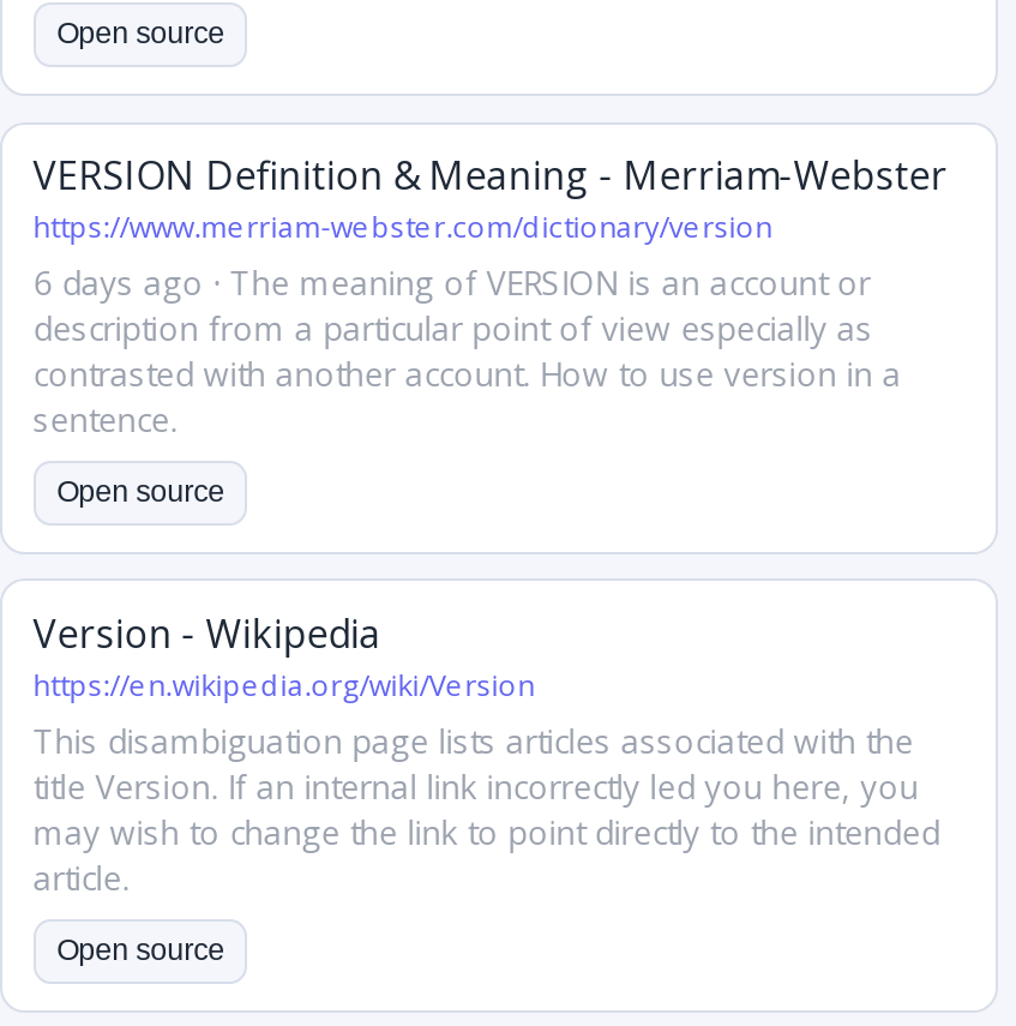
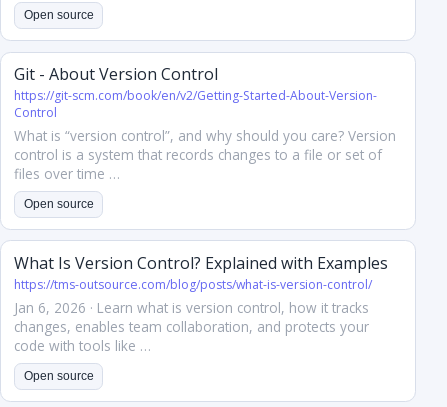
[33,148,947,441] VERSION Definition & Meaning - Merriam-Webster | https://www.merriam-webster.com/dictionary/version | 6 days ago · The meaning of VERSION is an account or | description from a particular point of view especially as | contrasted with another account. How to use version in a | sentence. -> [14,63,396,183] Git - About Version Control | https://git-scm.com/book/en/v2/Getting-Started-About-Version- | Control | What is “version control”, and why should you care? Version | control is a system that records changes to a file or set of | files over time …
[33,606,940,899] Version - Wikipedia | https://en.wikipedia.org/wiki/Version | This disambiguation page lists articles associated with the | title Version. If an internal link incorrectly led you here, you | may wish to change the link to point directly to the intended | article. -> [14,252,388,355] What Is Version Control? Explained with Examples | https://tms-outsource.com/blog/posts/what-is-version-control/ | Jan 6, 2026 · Learn what is version control, how it tracks | changes, enables team collaboration, and protects your | code with tools like …

